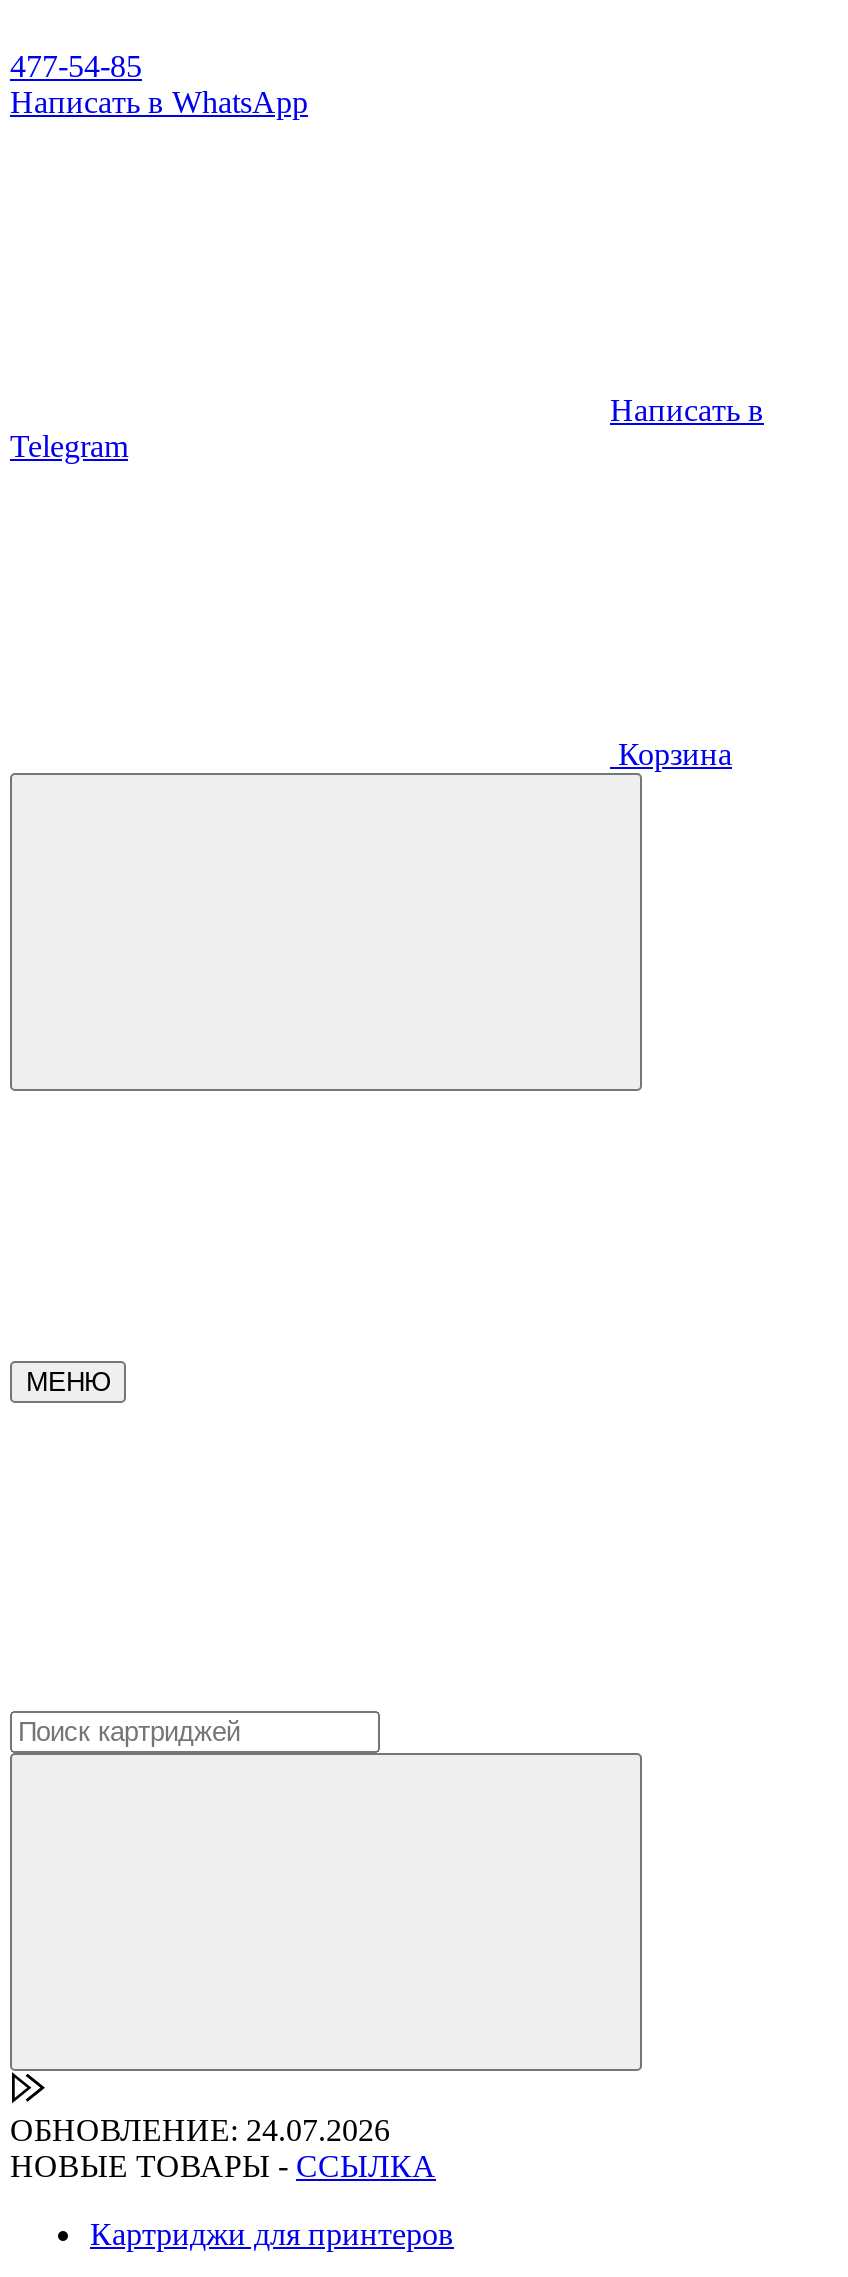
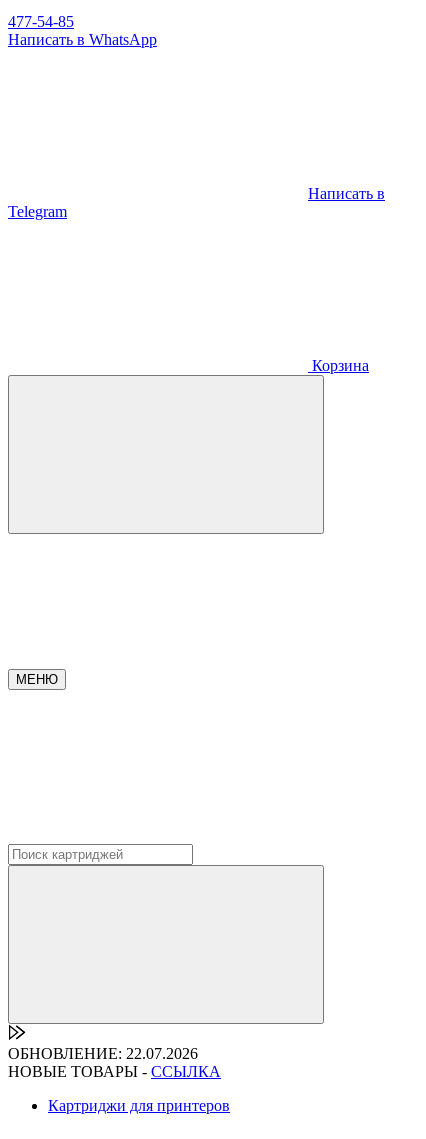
[10,2113,390,2147] ОБНОВЛЕНИЕ: 24.07.2026 -> [8,1045,198,1062] ОБНОВЛЕНИЕ: 22.07.2026

